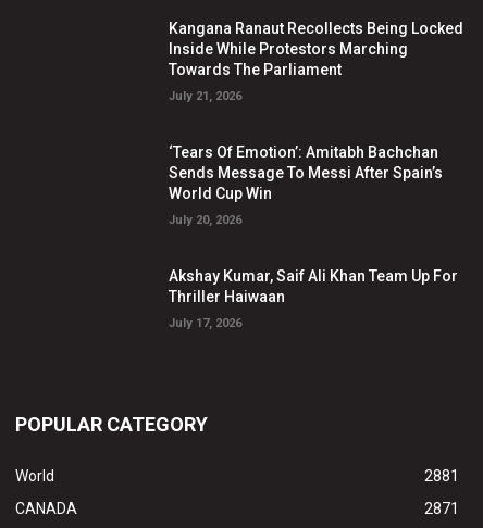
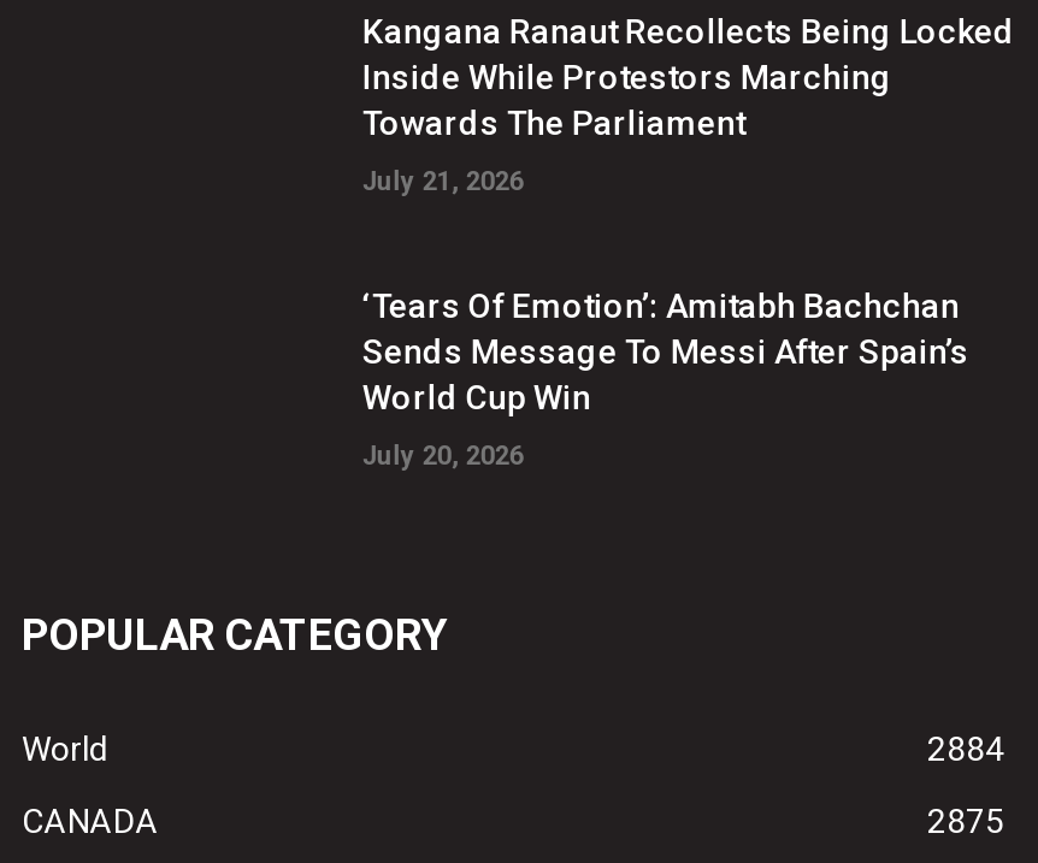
[169,267,458,330] Akshay Kumar, Saif Ali Khan Team Up For | Thriller Haiwaan | July 17, 2026 -> none
[424,467,459,485] 2881 -> [927,731,1004,769] 2884
[424,500,459,517] 2871 -> [927,803,1004,842] 2875

